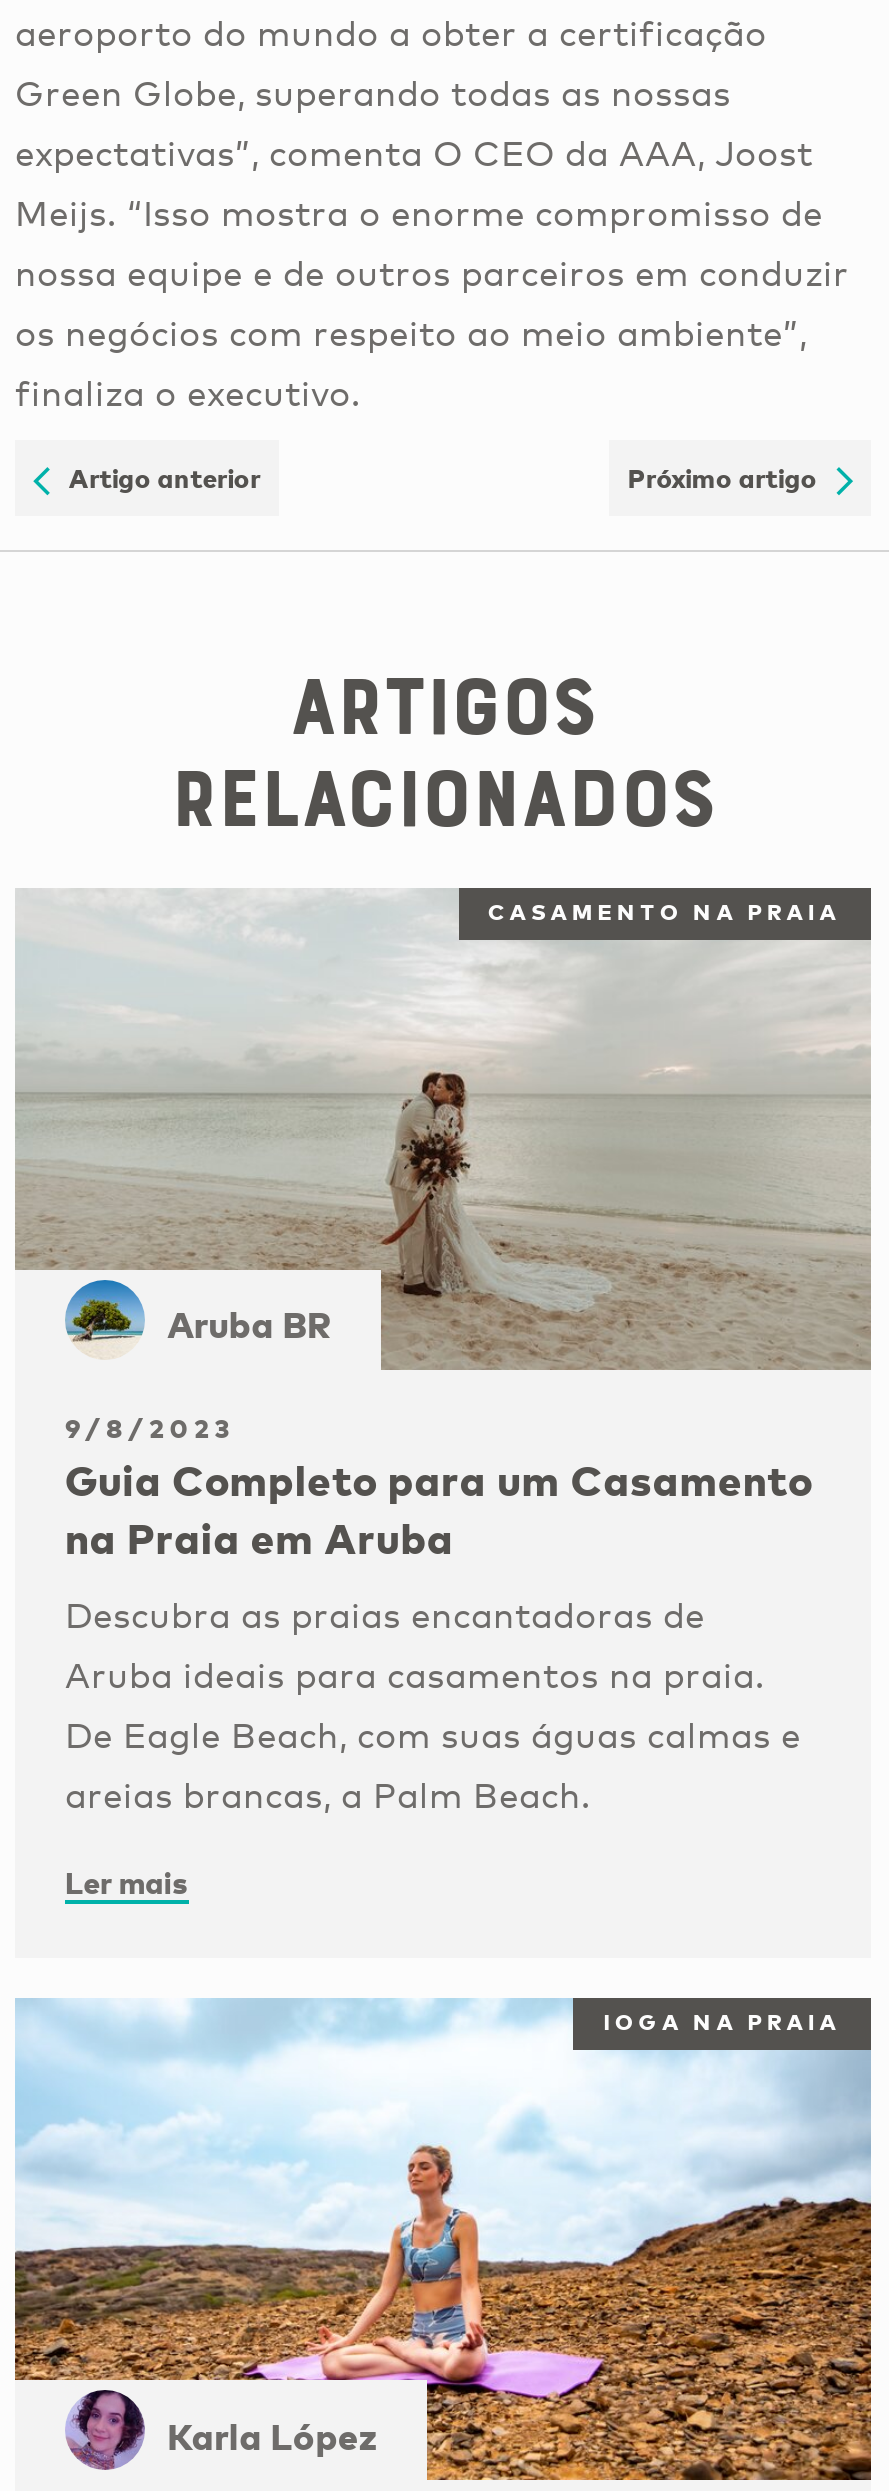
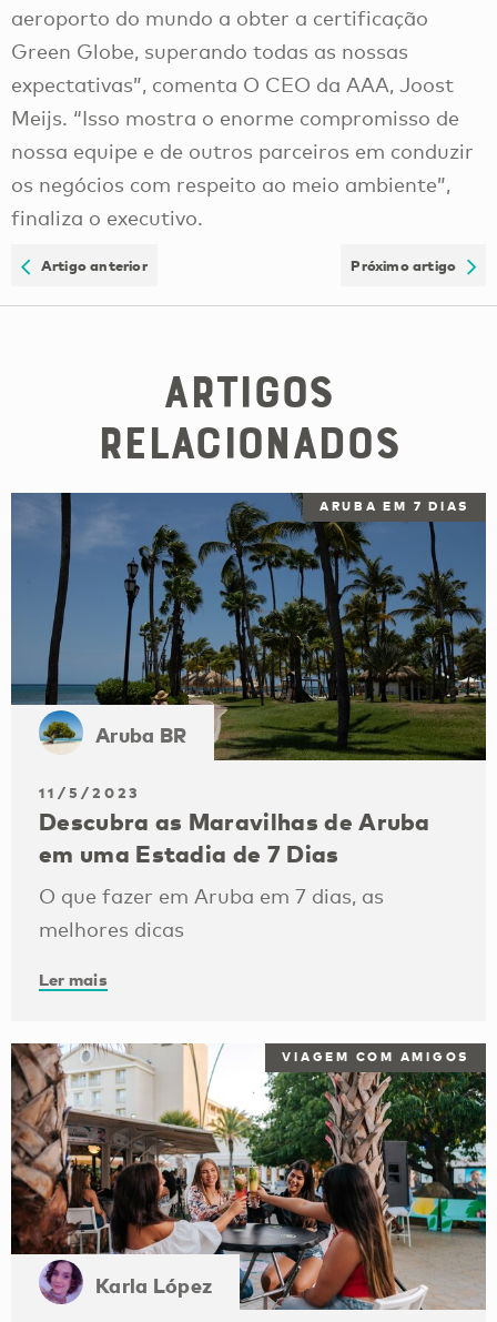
[13,888,871,1370] [image] | CASAMENTO NA PRAIA -> [10,492,487,760] [image] | ARUBA EM 7 DIAS
[65,1412,813,1564] 9/8/2023 | Guia Completo para um Casamento | na Praia em Aruba -> [39,784,430,868] 11/5/2023 | Descubra as Maravilhas de Aruba | em uma Estadia de 7 Dias
[65,1593,801,1817] Descubra as praias encantadoras de | Aruba ideais para casamentos na praia. | De Eagle Beach, com suas águas calmas e | areias brancas, a Palm Beach. -> [39,884,384,942] O que fazer em Aruba em 7 dias, as | melhores dicas
[13,1998,873,2482] [image] | IOGA NA PRAIA -> [10,1042,487,1311] [image] | VIAGEM COM AMIGOS

